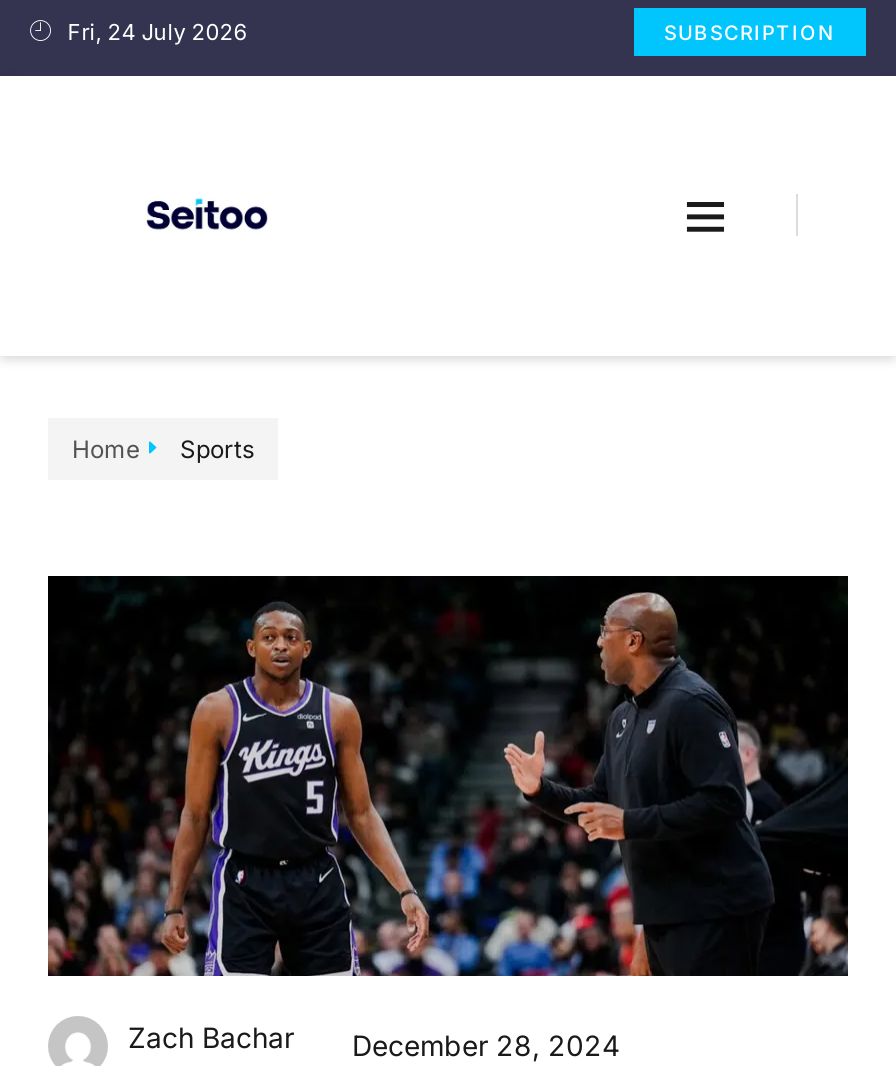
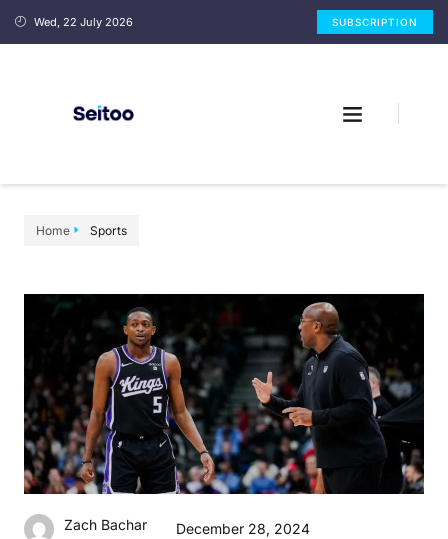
[68,17,248,45] Fri, 24 July 2026 -> [34,14,133,28] Wed, 22 July 2026

